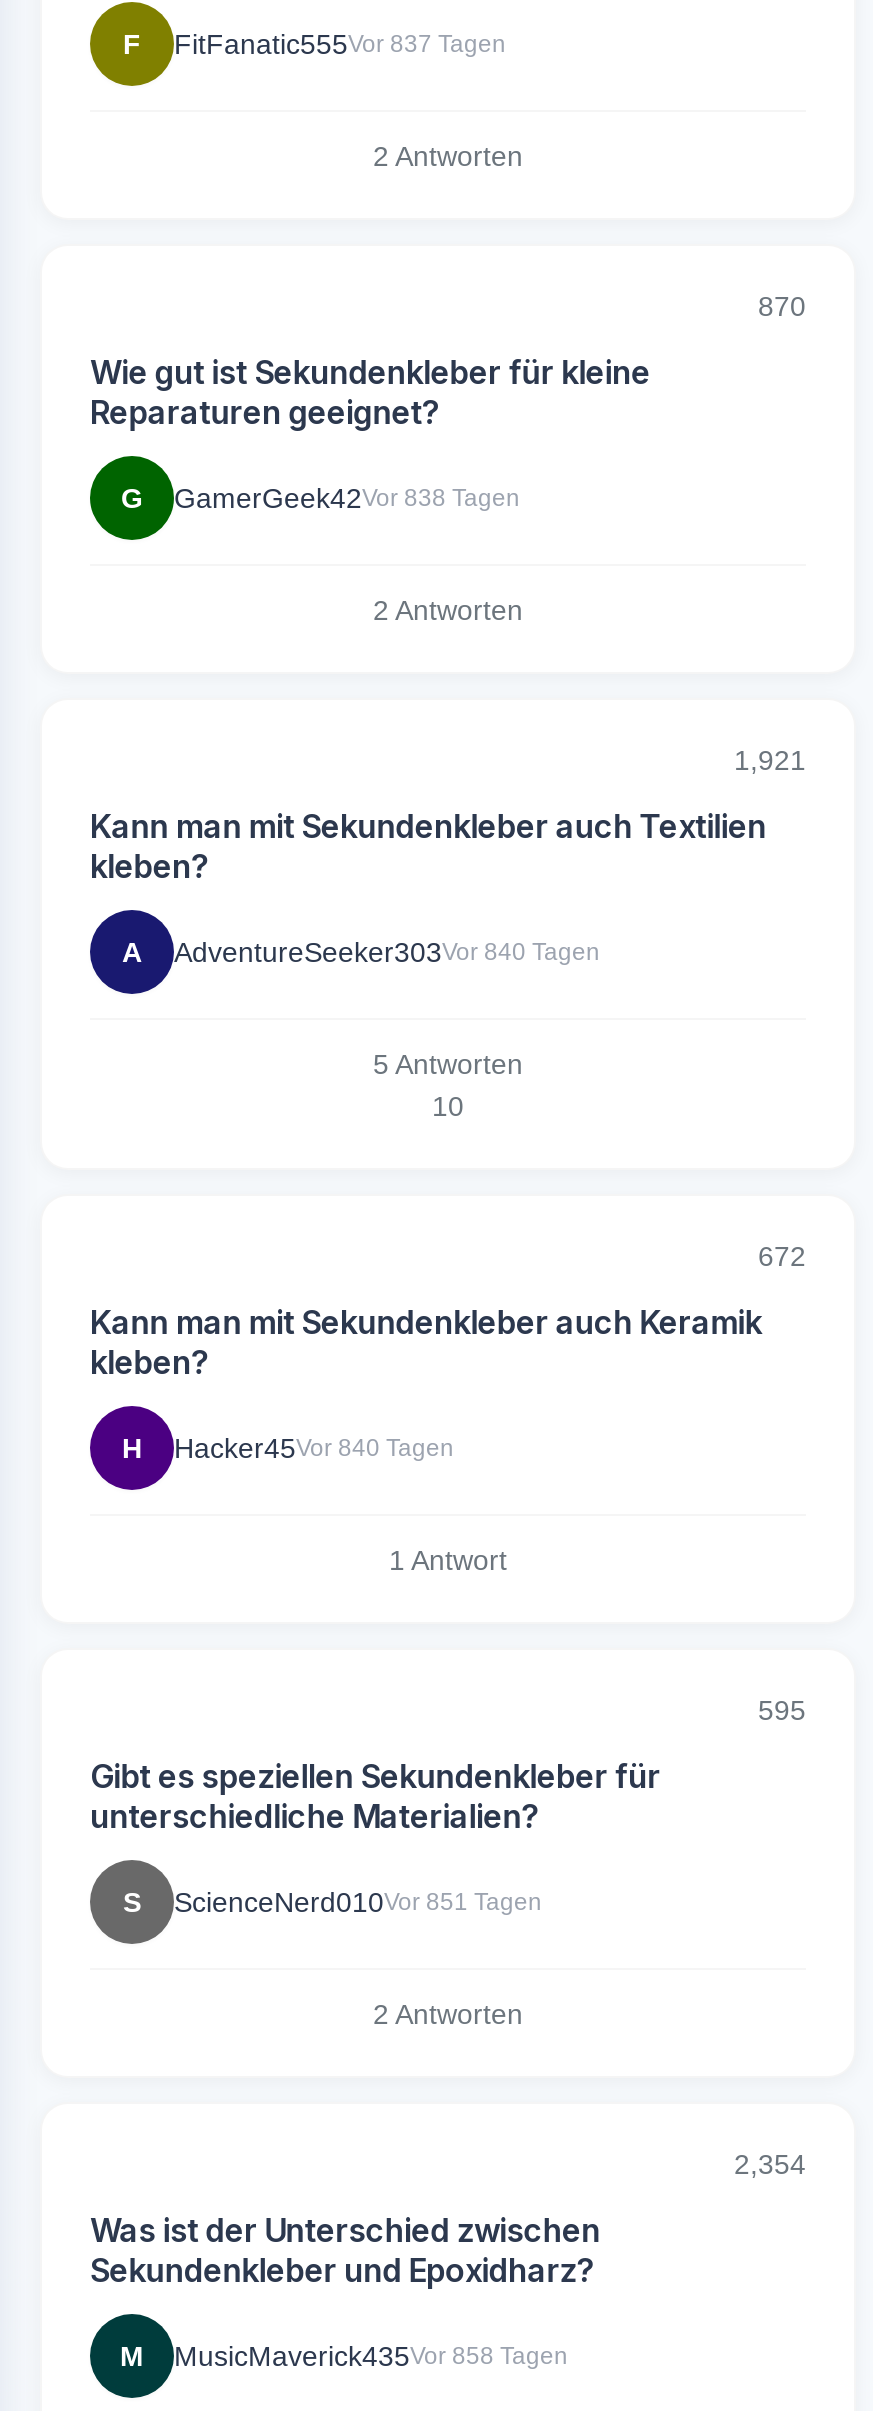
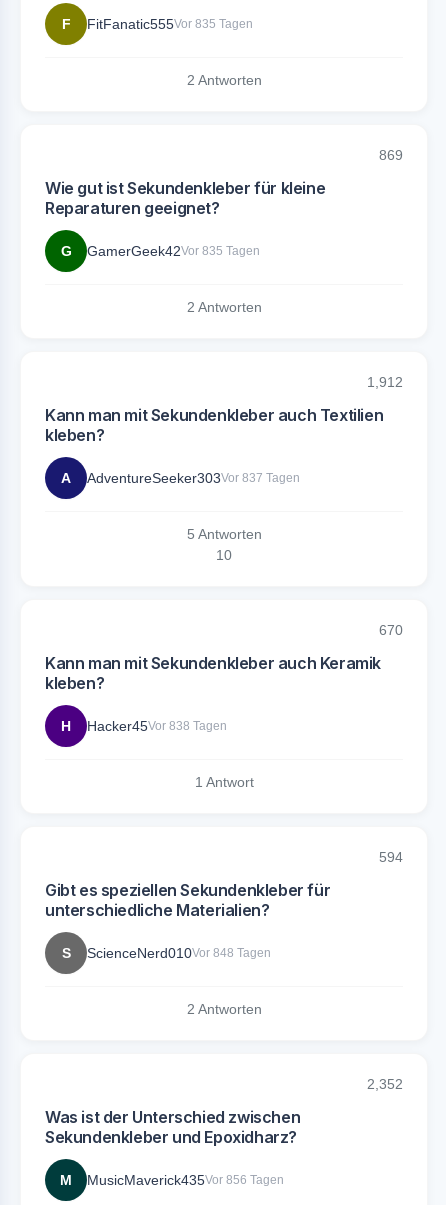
[174,27,506,59] FitFanatic555Vor 837 Tagen -> [87,15,253,31] FitFanatic555Vor 835 Tagen
[758,290,806,322] 870 -> [379,147,403,163] 869
[174,481,520,513] GamerGeek42Vor 838 Tagen -> [87,242,260,258] GamerGeek42Vor 835 Tagen
[734,744,806,776] 1,921 -> [367,374,403,390] 1,912
[174,935,600,967] AdventureSeeker303Vor 840 Tagen -> [87,469,300,485] AdventureSeeker303Vor 837 Tagen
[758,1240,806,1272] 672 -> [379,622,403,638] 670
[174,1431,454,1463] Hacker45Vor 840 Tagen -> [87,717,227,733] Hacker45Vor 838 Tagen
[758,1694,806,1726] 595 -> [379,849,403,865] 594
[174,1885,542,1917] ScienceNerd010Vor 851 Tagen -> [87,944,271,960] ScienceNerd010Vor 848 Tagen
[734,2148,806,2180] 2,354 -> [367,1076,403,1092] 2,352
[174,2339,568,2371] MusicMaverick435Vor 858 Tagen -> [87,1171,284,1187] MusicMaverick435Vor 856 Tagen

